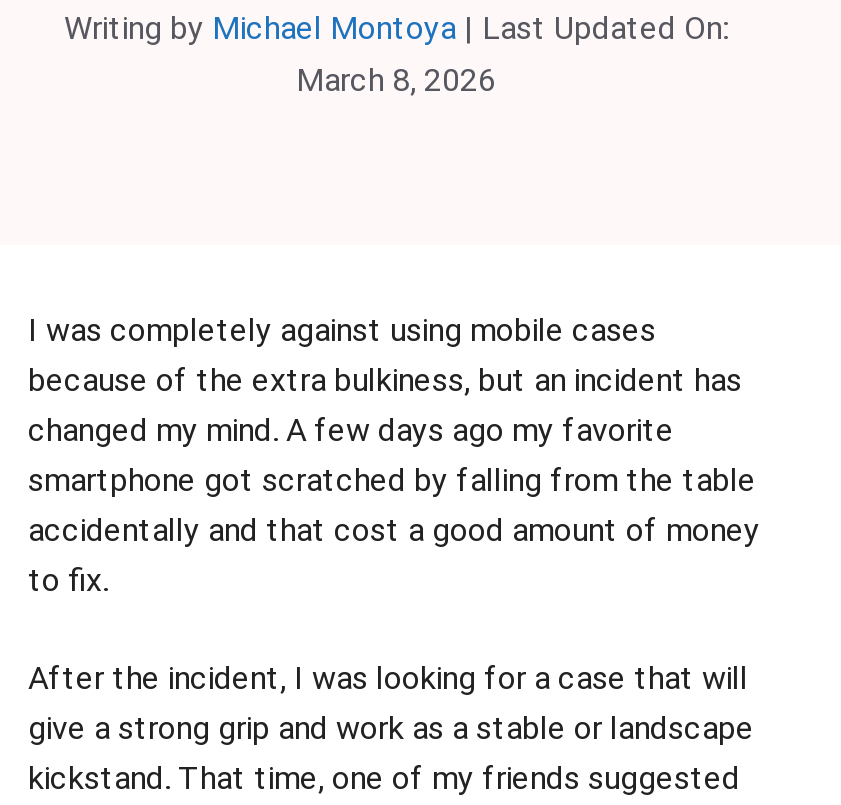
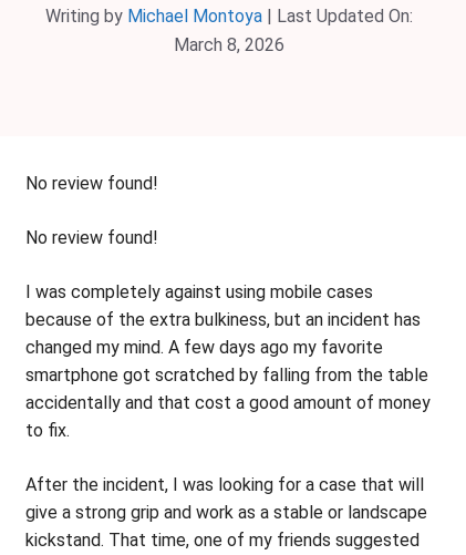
none -> [25,173,158,248] No review found! | No review found!

